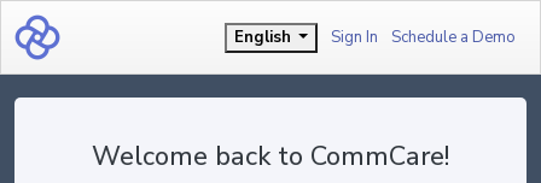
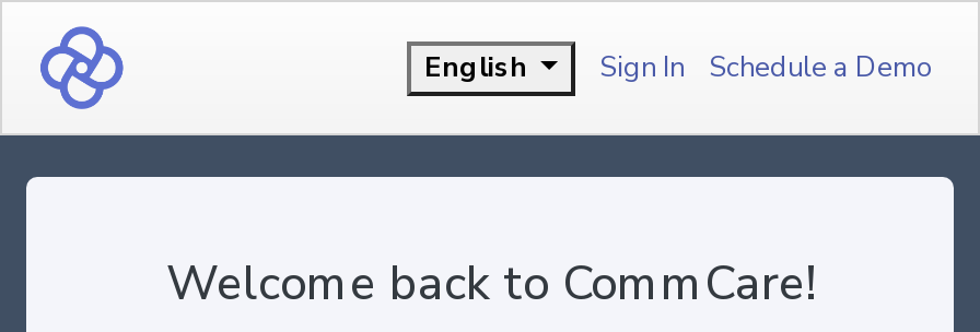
[14,14,68,60] [image] -> [28,24,125,111] [image]

